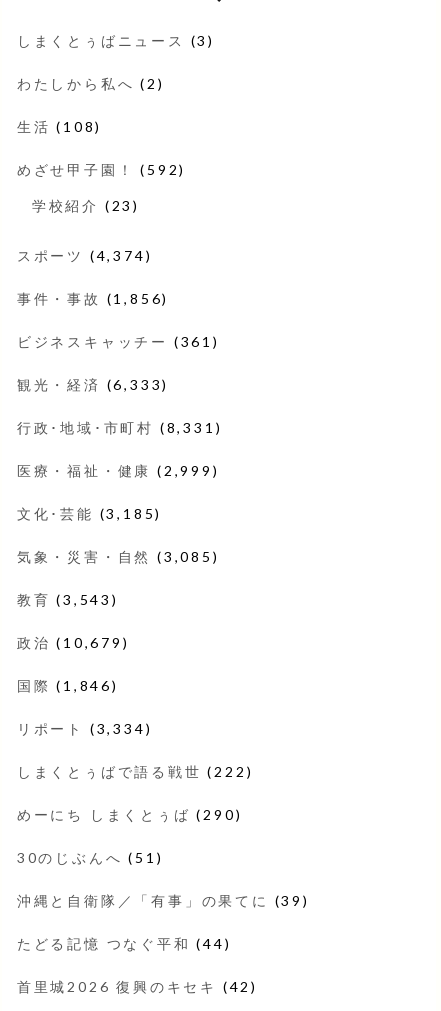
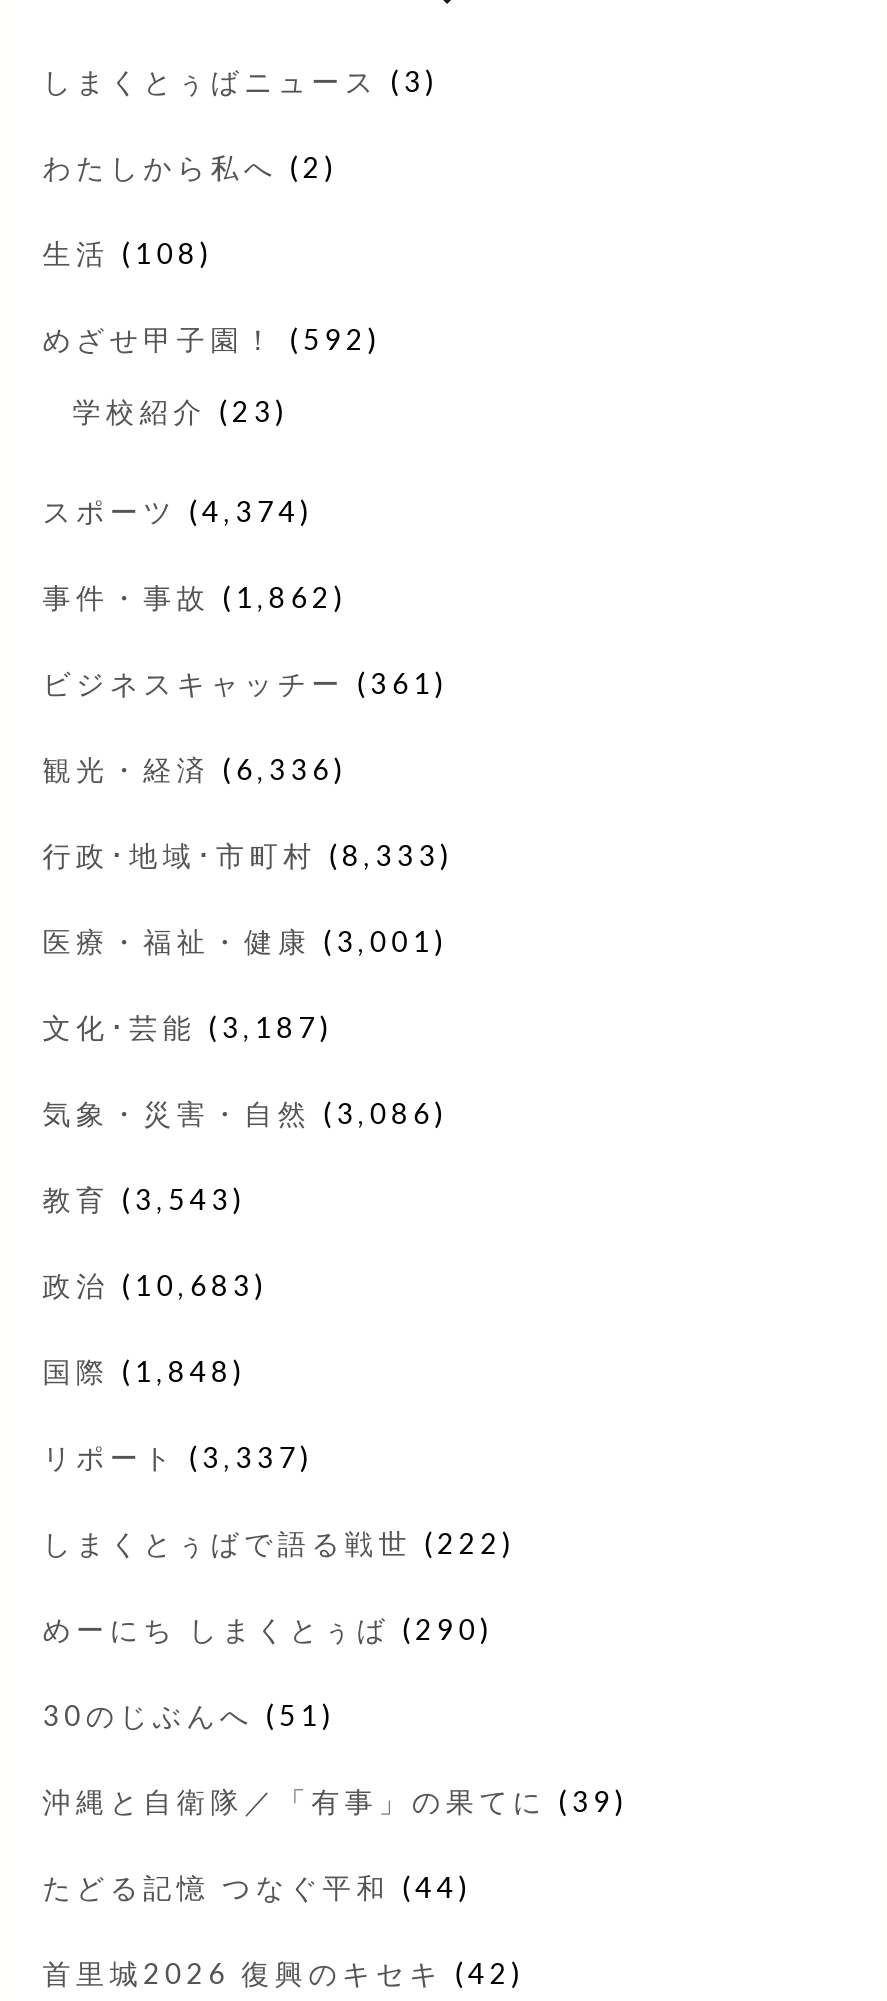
[17,290,169,307] 事件・事故(1,856) -> [42,580,347,614] 事件・事故(1,862)
[17,376,169,393] 観光・経済(6,333) -> [42,752,347,786] 観光・経済(6,336)
[17,419,222,436] 行政･地域･市町村(8,331) -> [42,838,454,872] 行政･地域･市町村(8,333)
[17,462,219,479] 医療・福祉・健康(2,999) -> [42,924,448,958] 医療・福祉・健康(3,001)
[17,505,162,522] 文化･芸能(3,185) -> [42,1010,333,1044] 文化･芸能(3,187)
[17,548,219,565] 気象・災害・自然(3,085) -> [42,1096,448,1130] 気象・災害・自然(3,086)
[17,634,129,651] 政治(10,679) -> [42,1268,268,1302] 政治(10,683)
[17,677,119,694] 国際(1,846) -> [42,1354,246,1388] 国際(1,848)
[17,720,152,737] リポート(3,334) -> [42,1440,314,1474] リポート(3,337)

